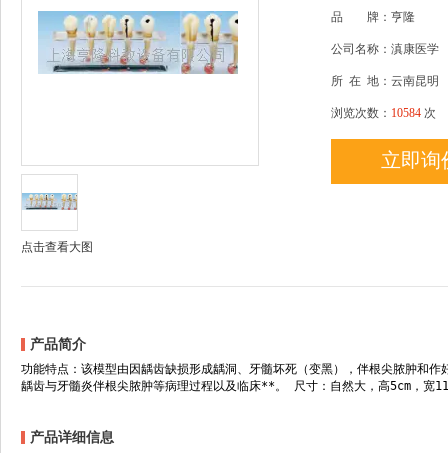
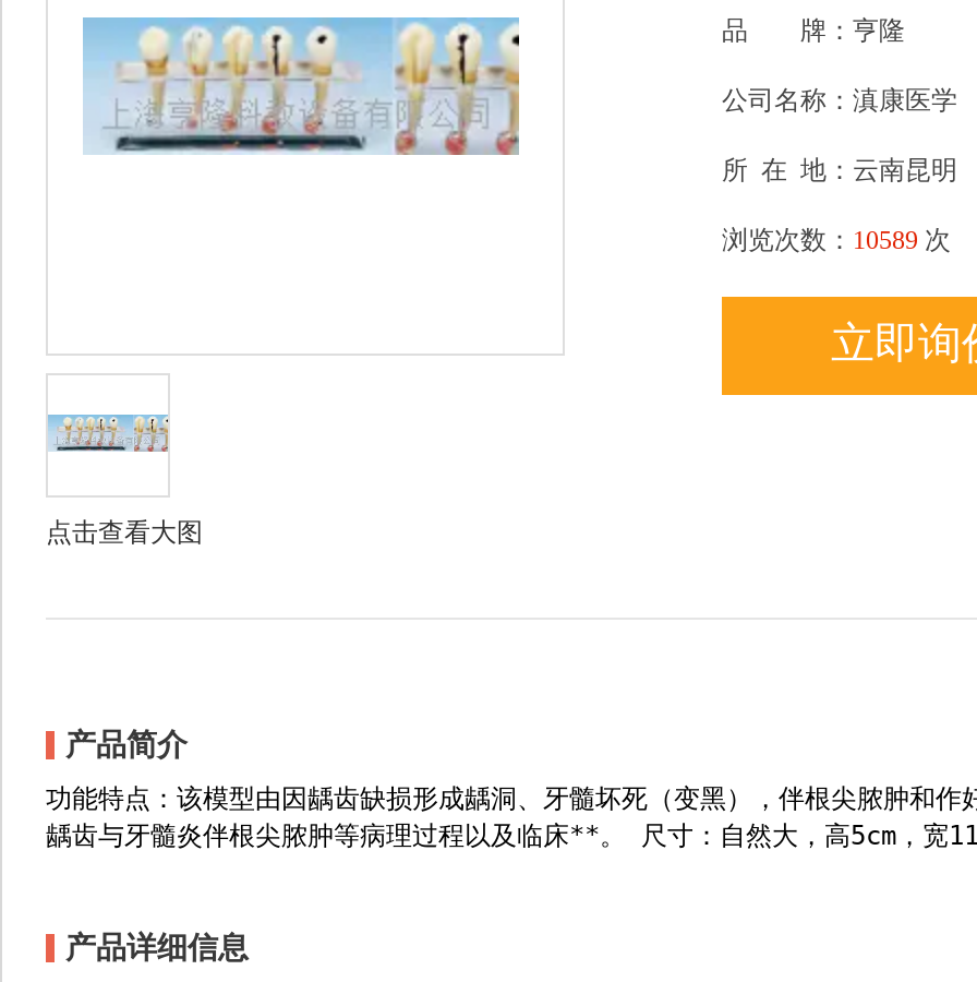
[331,106,436,120] 浏览次数：10584次 -> [722,225,951,255] 浏览次数：10589次

